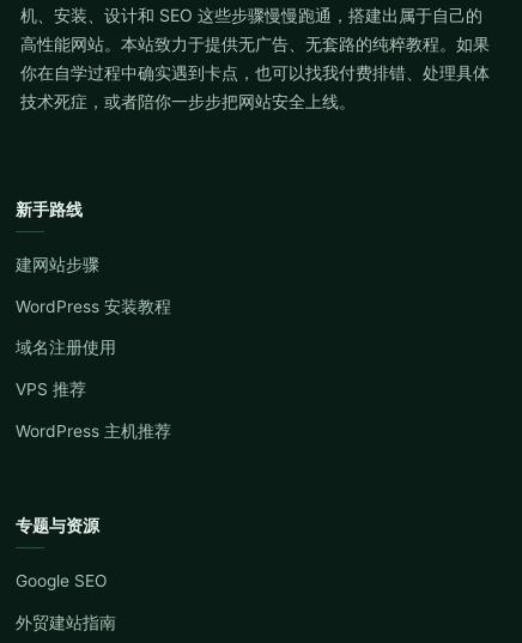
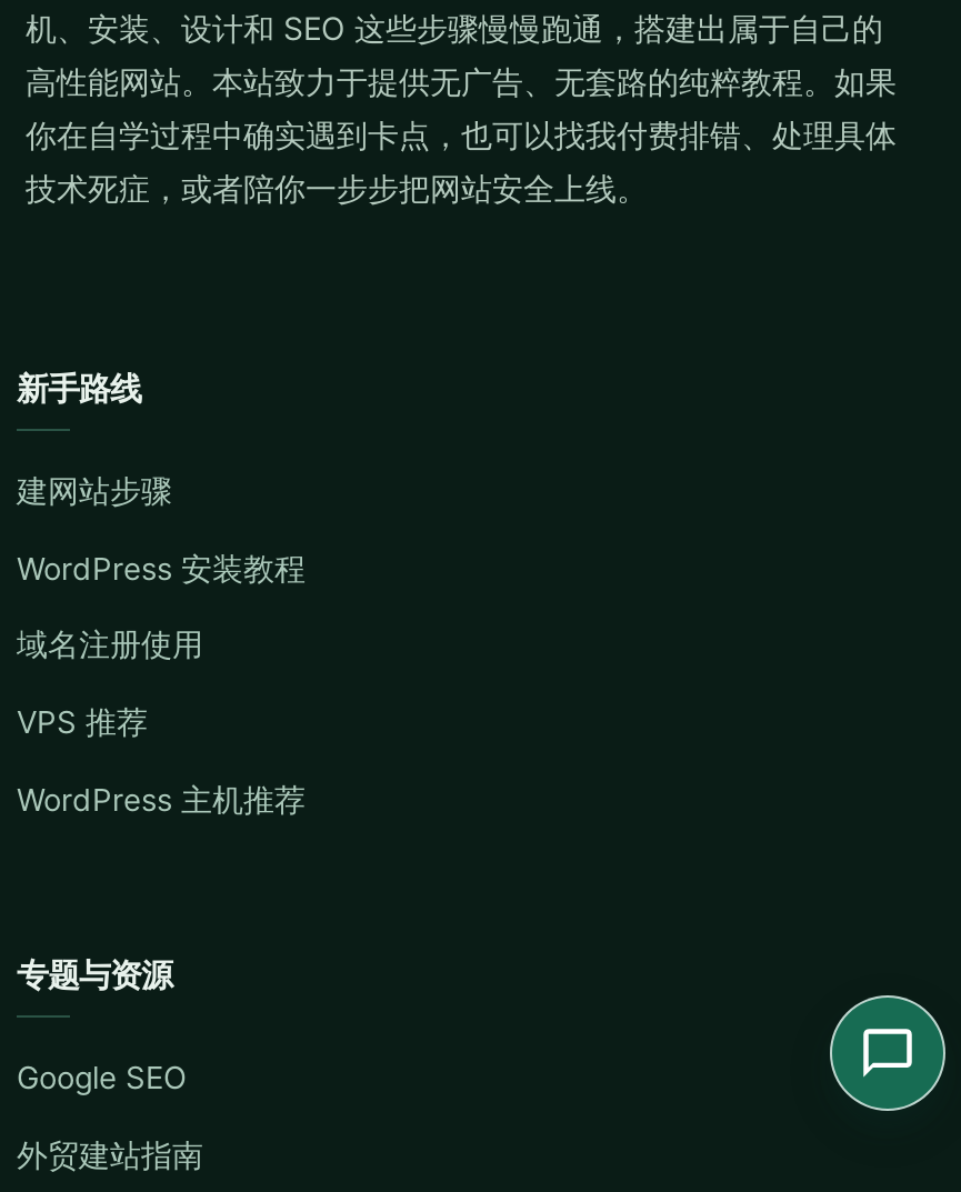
none -> [828,993,948,1113] [image]

